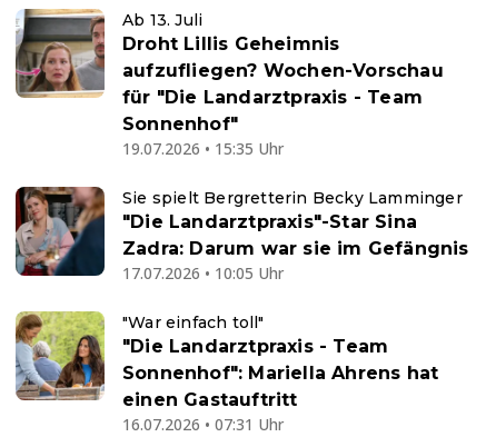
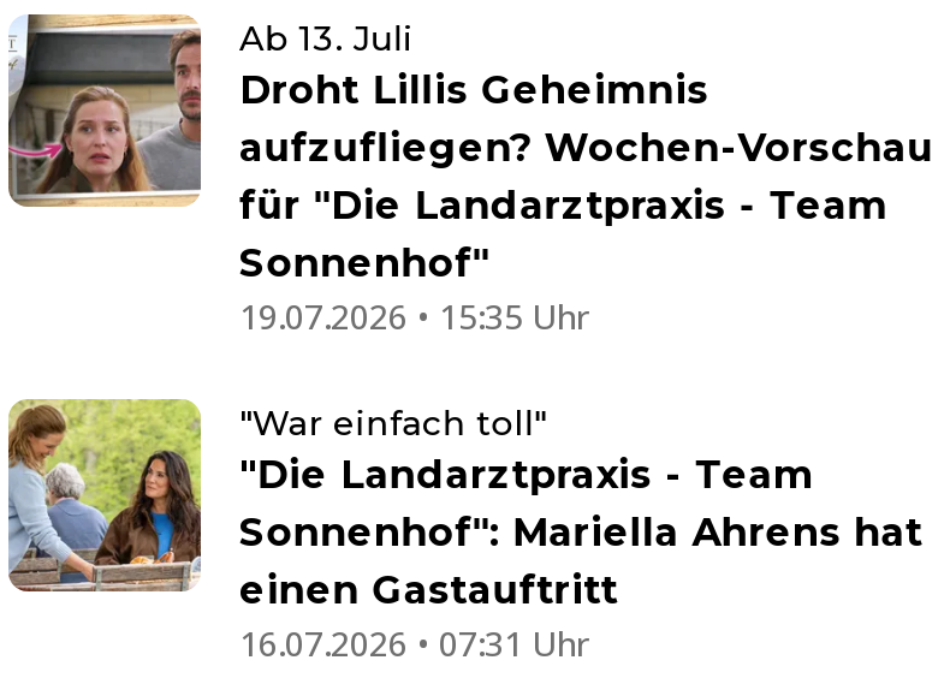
[14,186,469,284] [image] | Sie spielt Bergretterin Becky Lamminger | "Die Landarztpraxis"-Star Sina | Zadra: Darum war sie im Gefängnis | 17.07.2026 • 10:05 Uhr -> none

